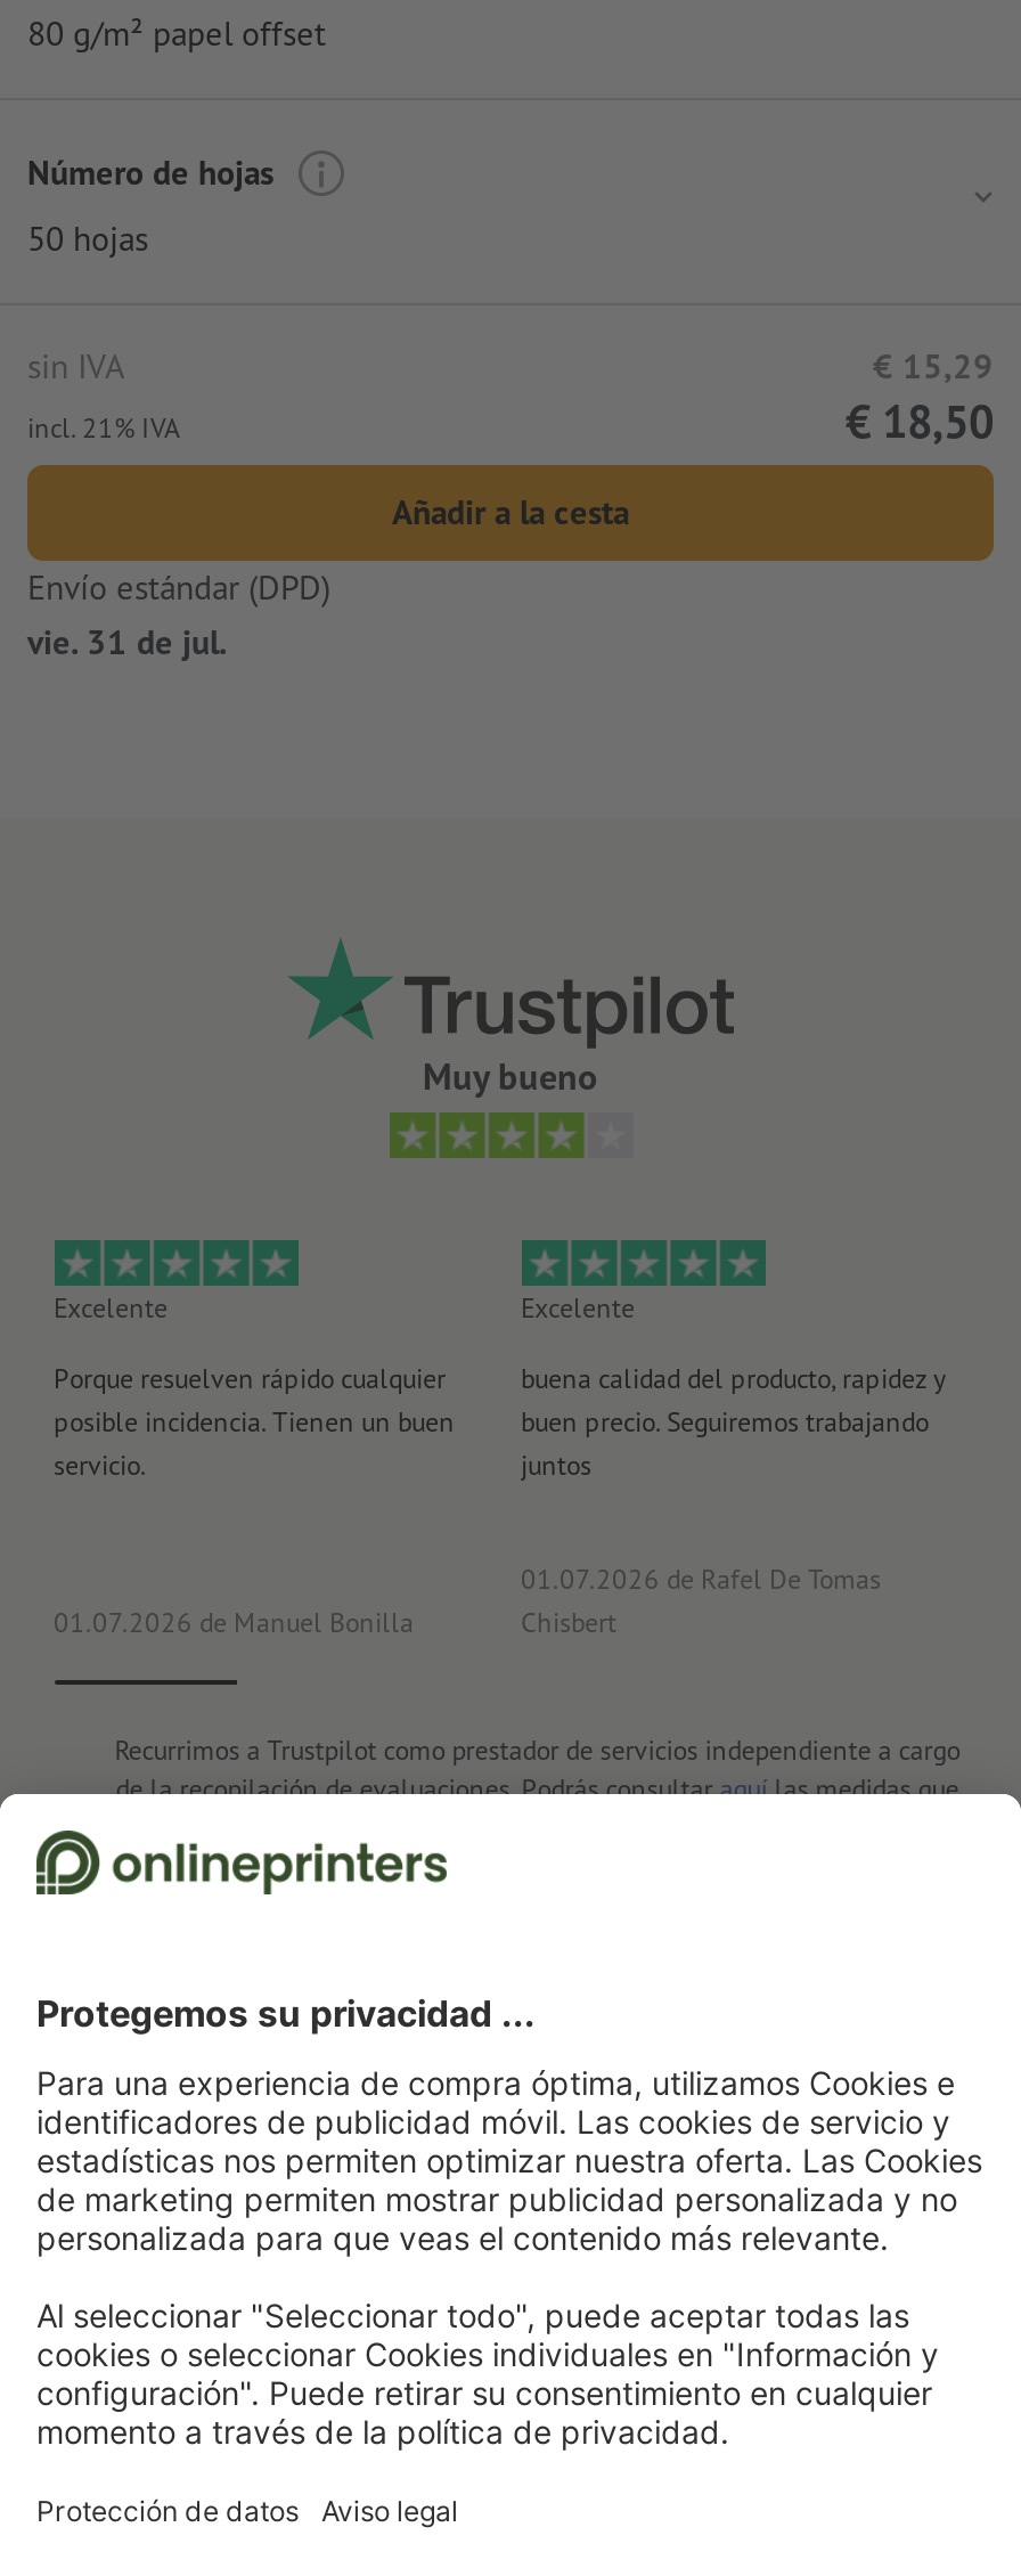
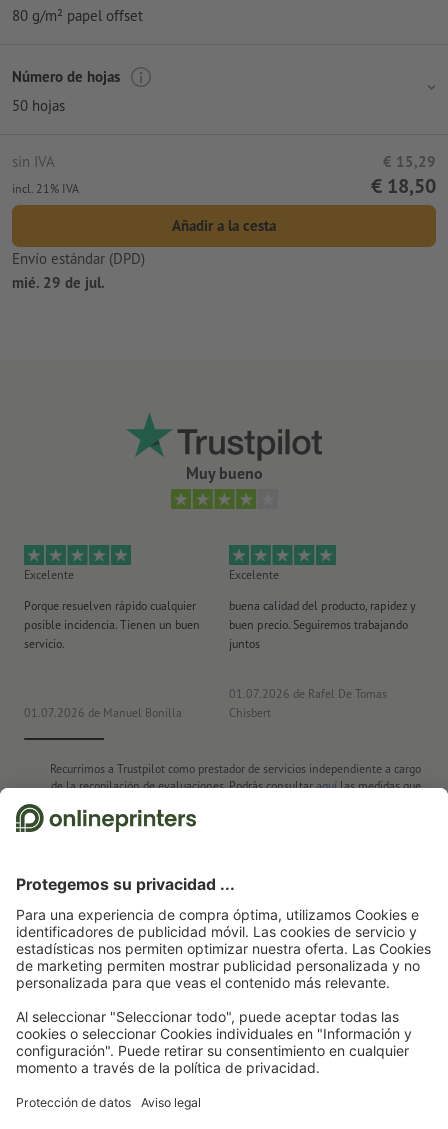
[27,619,228,662] vie. 31 de jul. -> [12,273,105,292] mié. 29 de jul.

